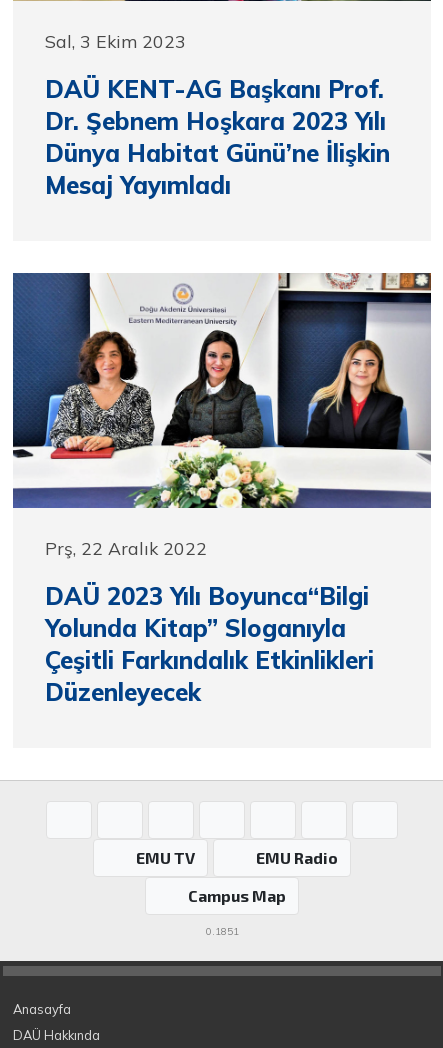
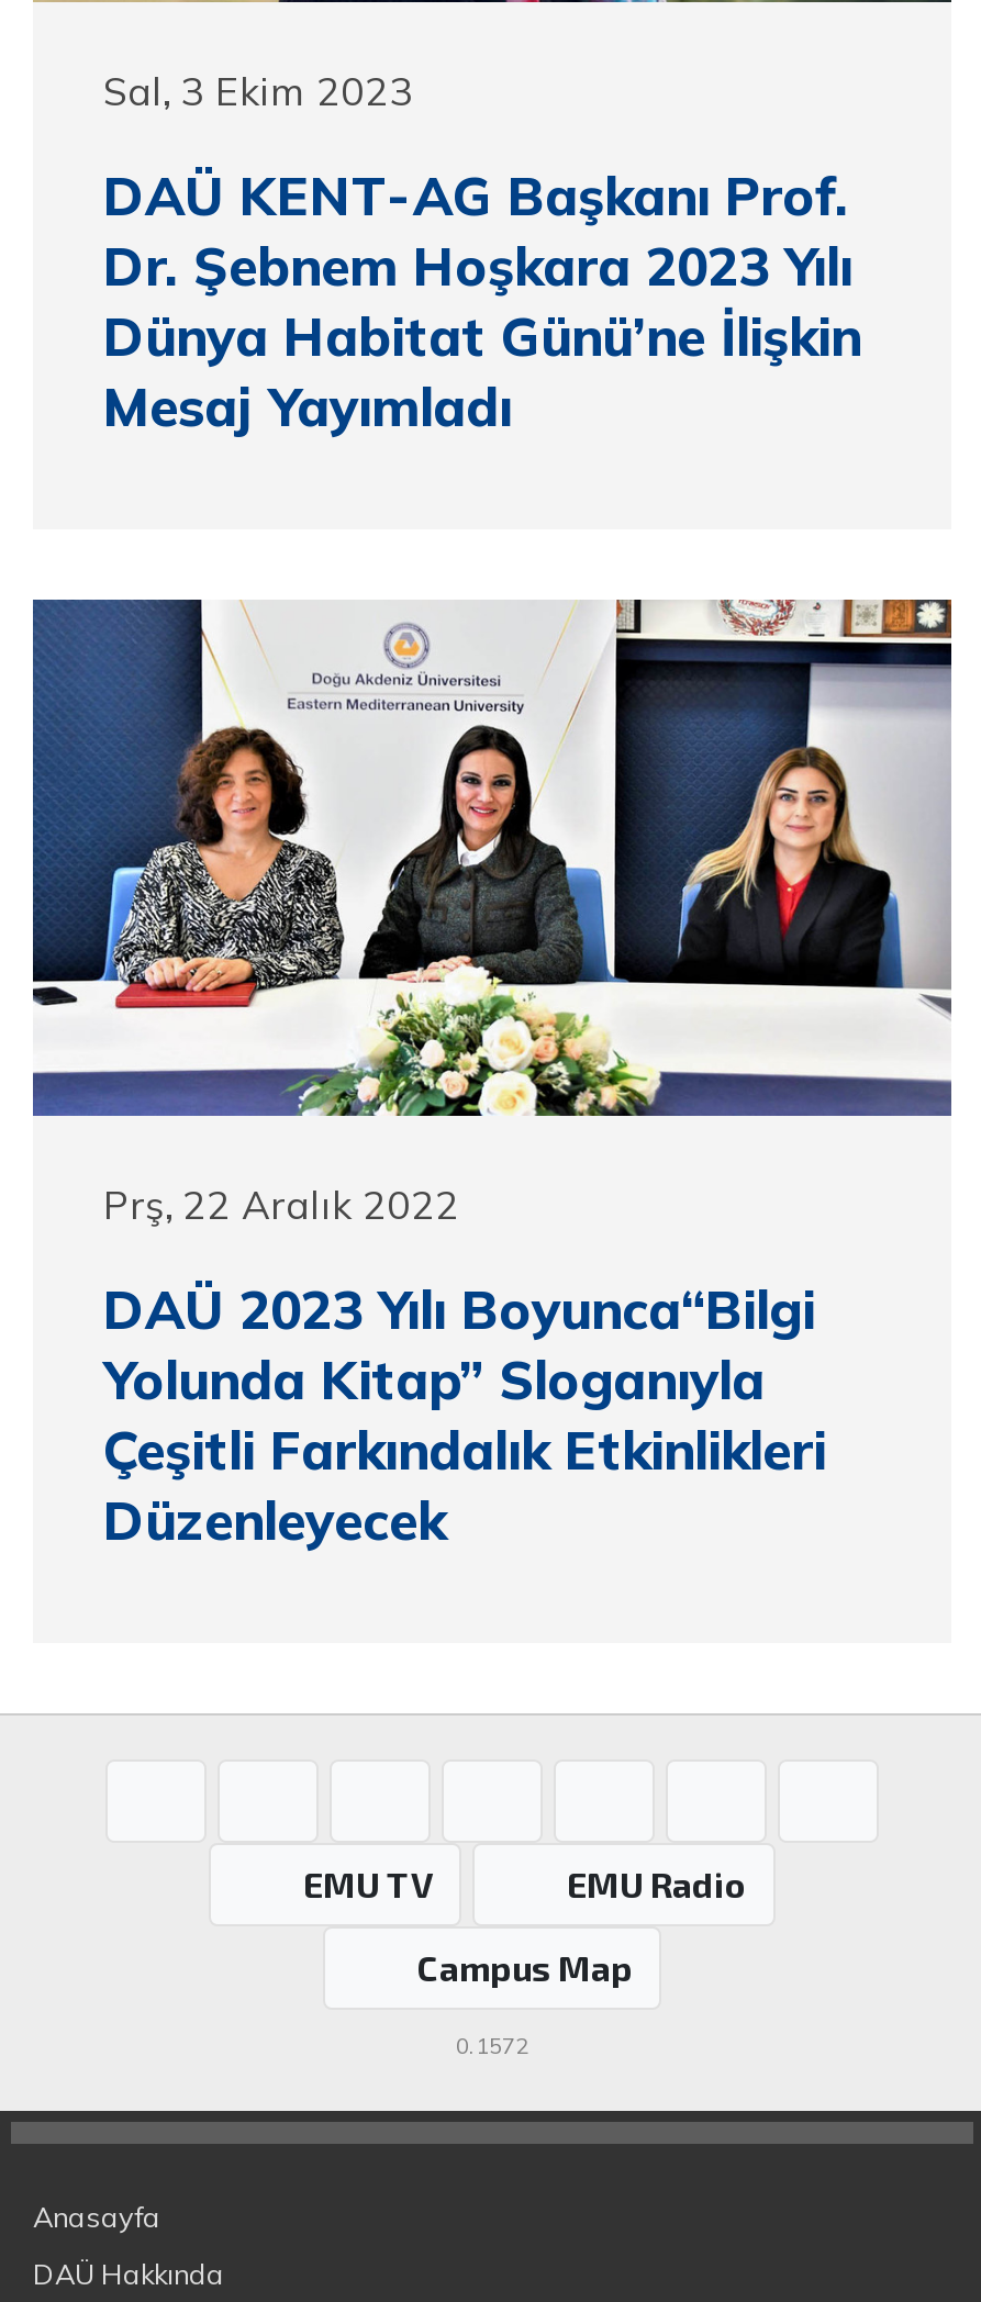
[205,924,238,937] 0.1851 -> [456,2031,528,2059] 0.1572

